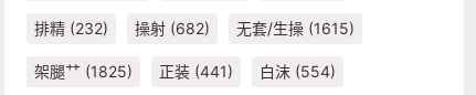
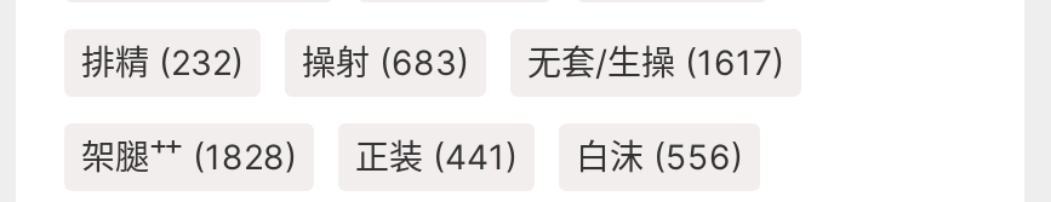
[135,19,210,38] 操射(682) -> [302,41,469,82] 操射(683)
[236,19,355,38] 无套/生操(1615) -> [527,41,784,82] 无套/生操(1617)
[34,62,133,81] 架腿艹(1825) -> [81,135,297,177] 架腿艹(1828)
[260,62,336,81] 白沫(554) -> [576,135,743,177] 白沫(556)

